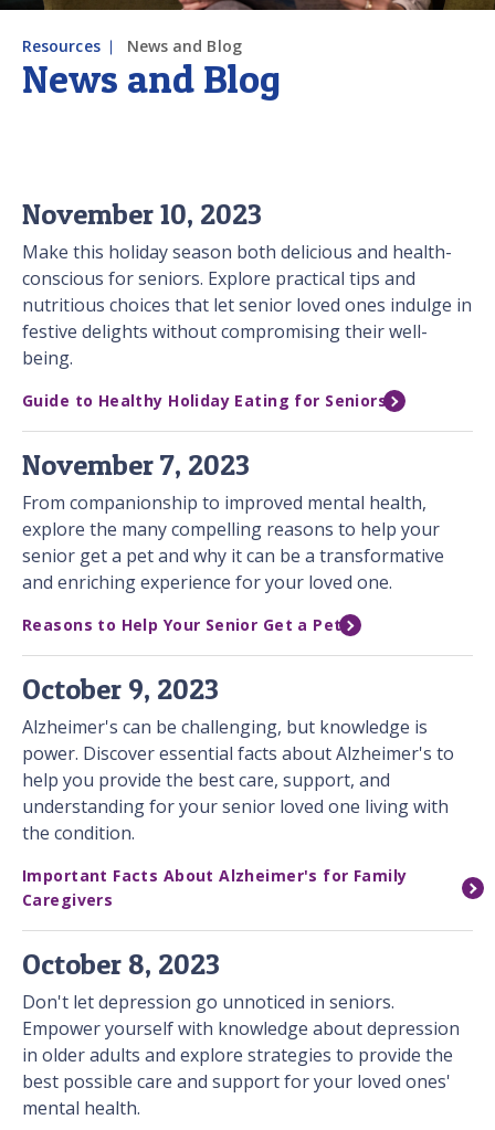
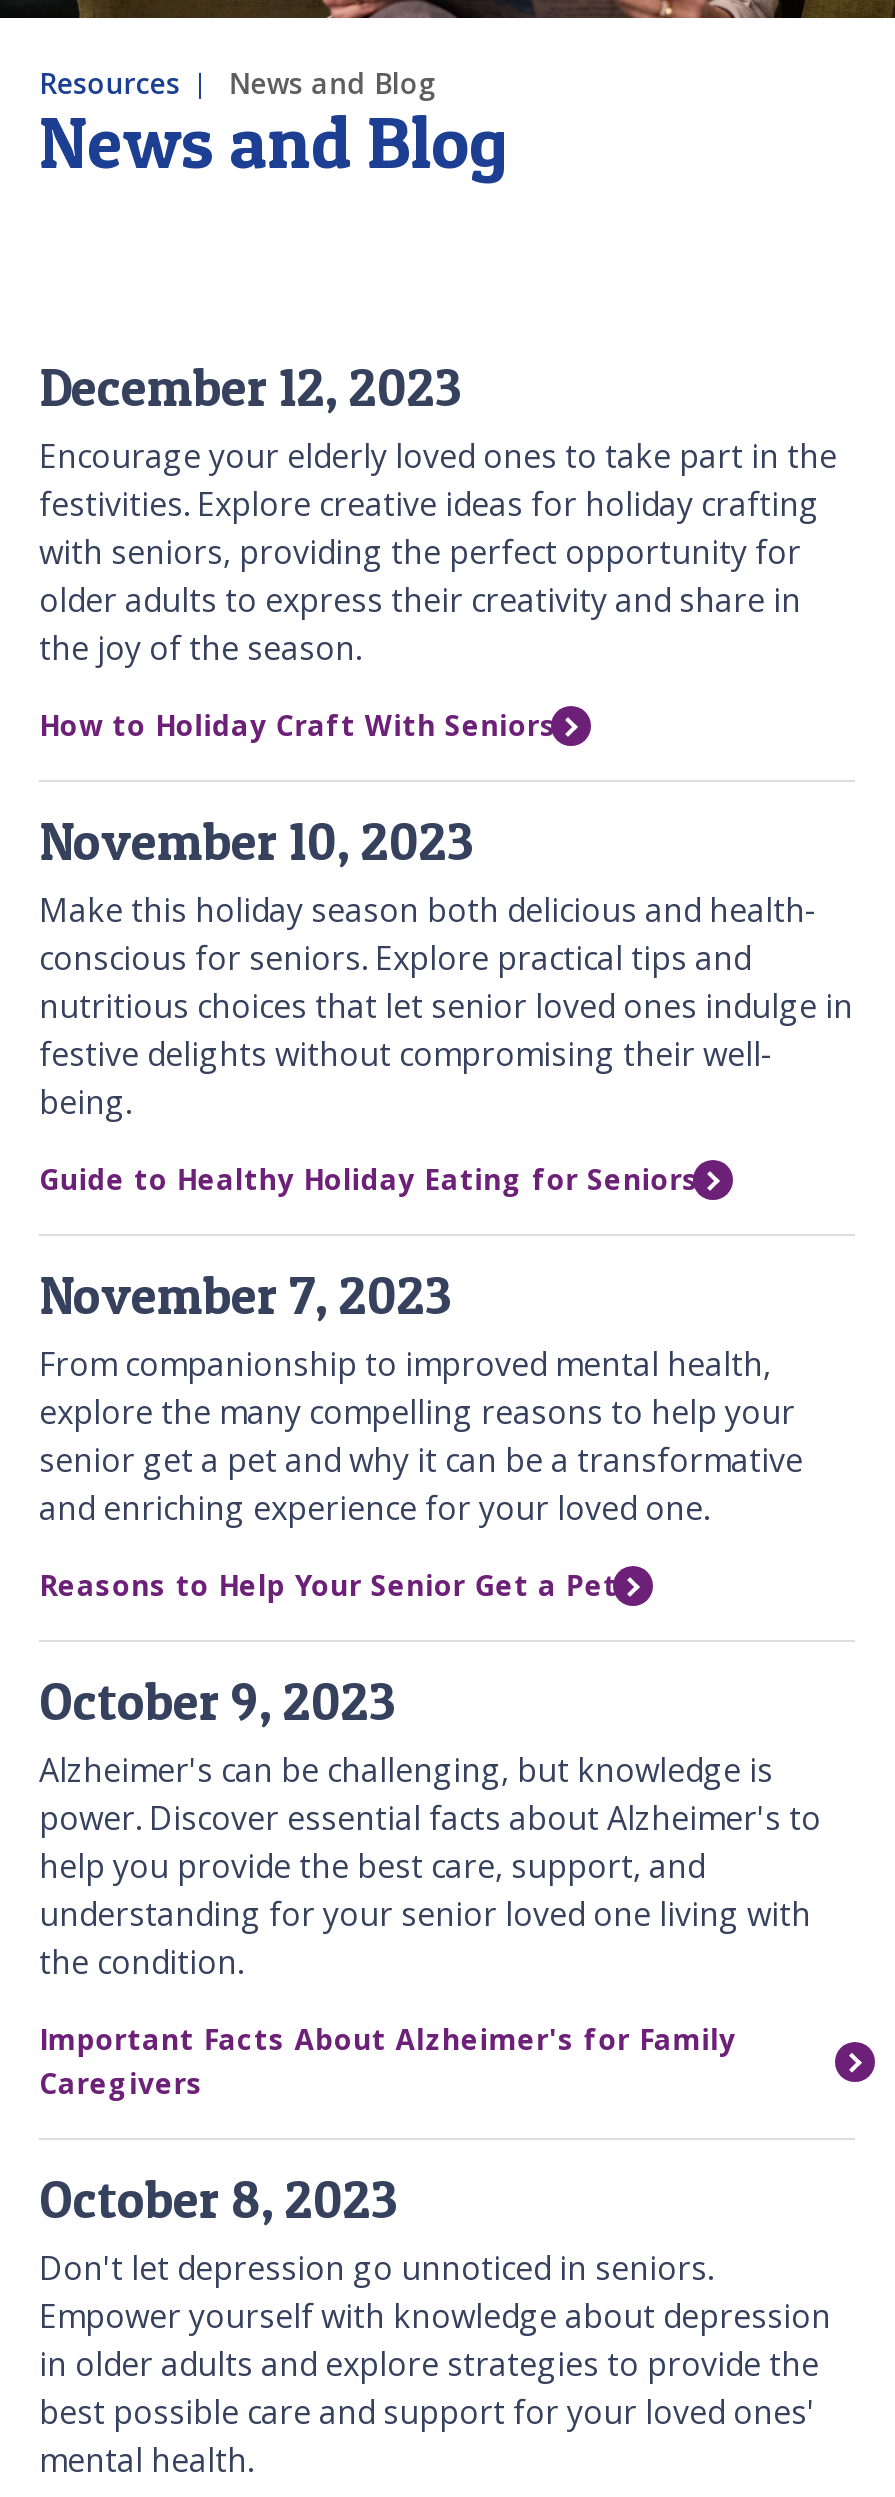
none -> [39,356,837,744] December 12, 2023 | Encourage your elderly loved ones to take part in the | festivities. Explore creative ideas for holiday crafting | with seniors, providing the perfect opportunity for | older adults to express their creativity and share in | the joy of the season. | How to Holiday Craft With Seniors

